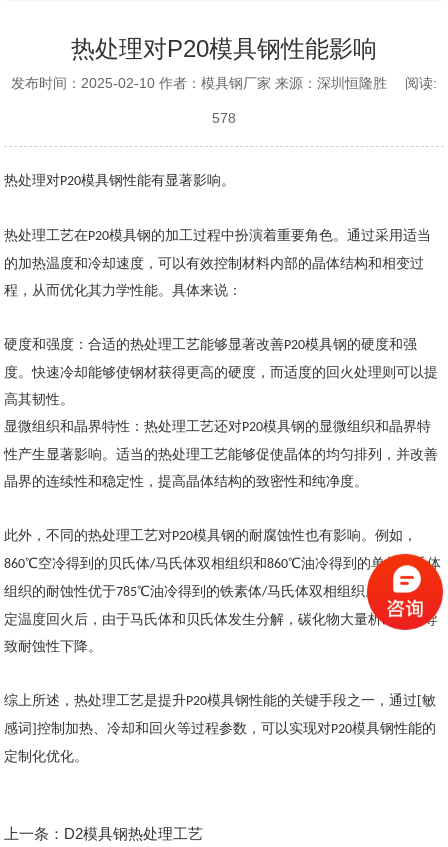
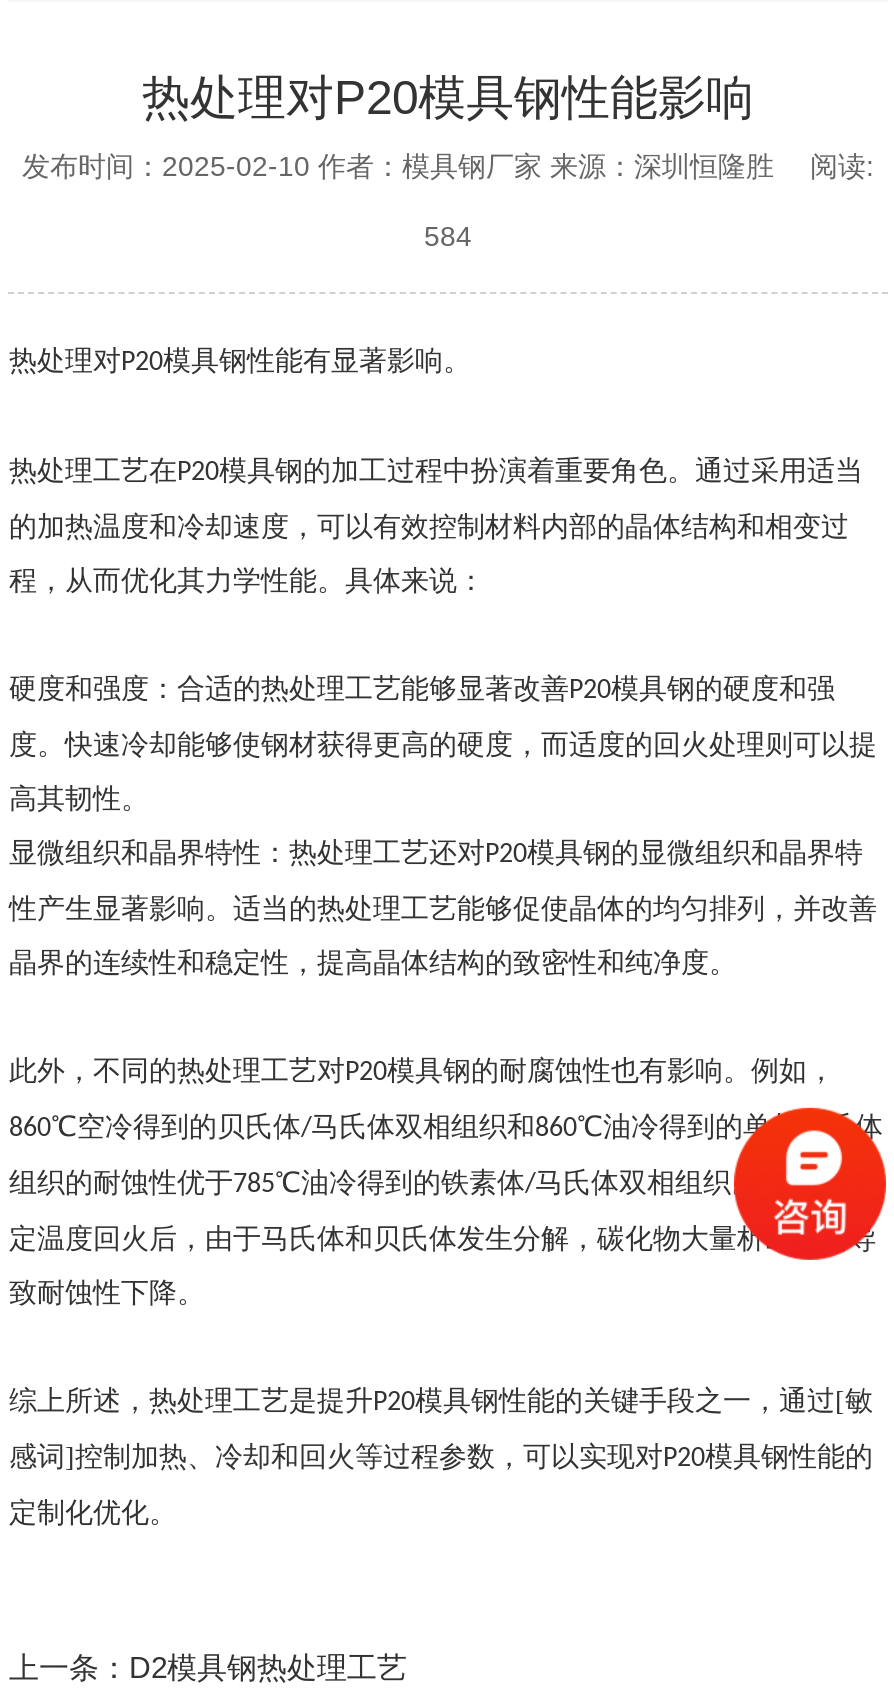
[212,110,236,126] 578 -> [424,220,472,252] 584

